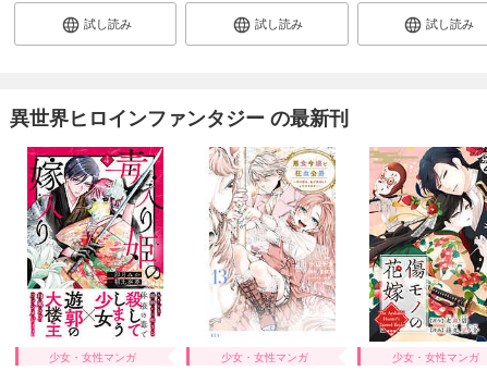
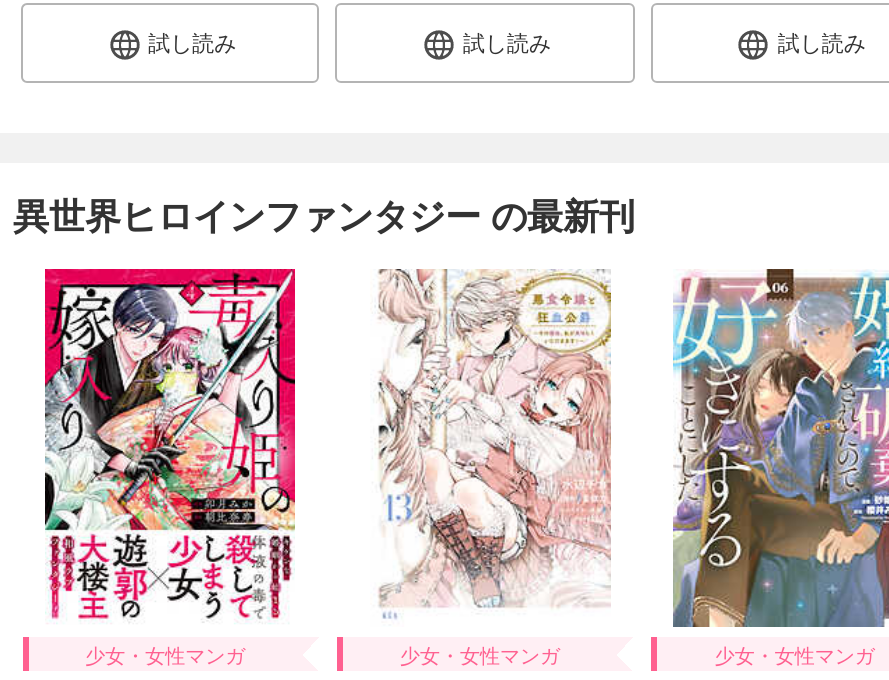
[368,146,484,343] [image] -> [671,267,883,629] [image]

